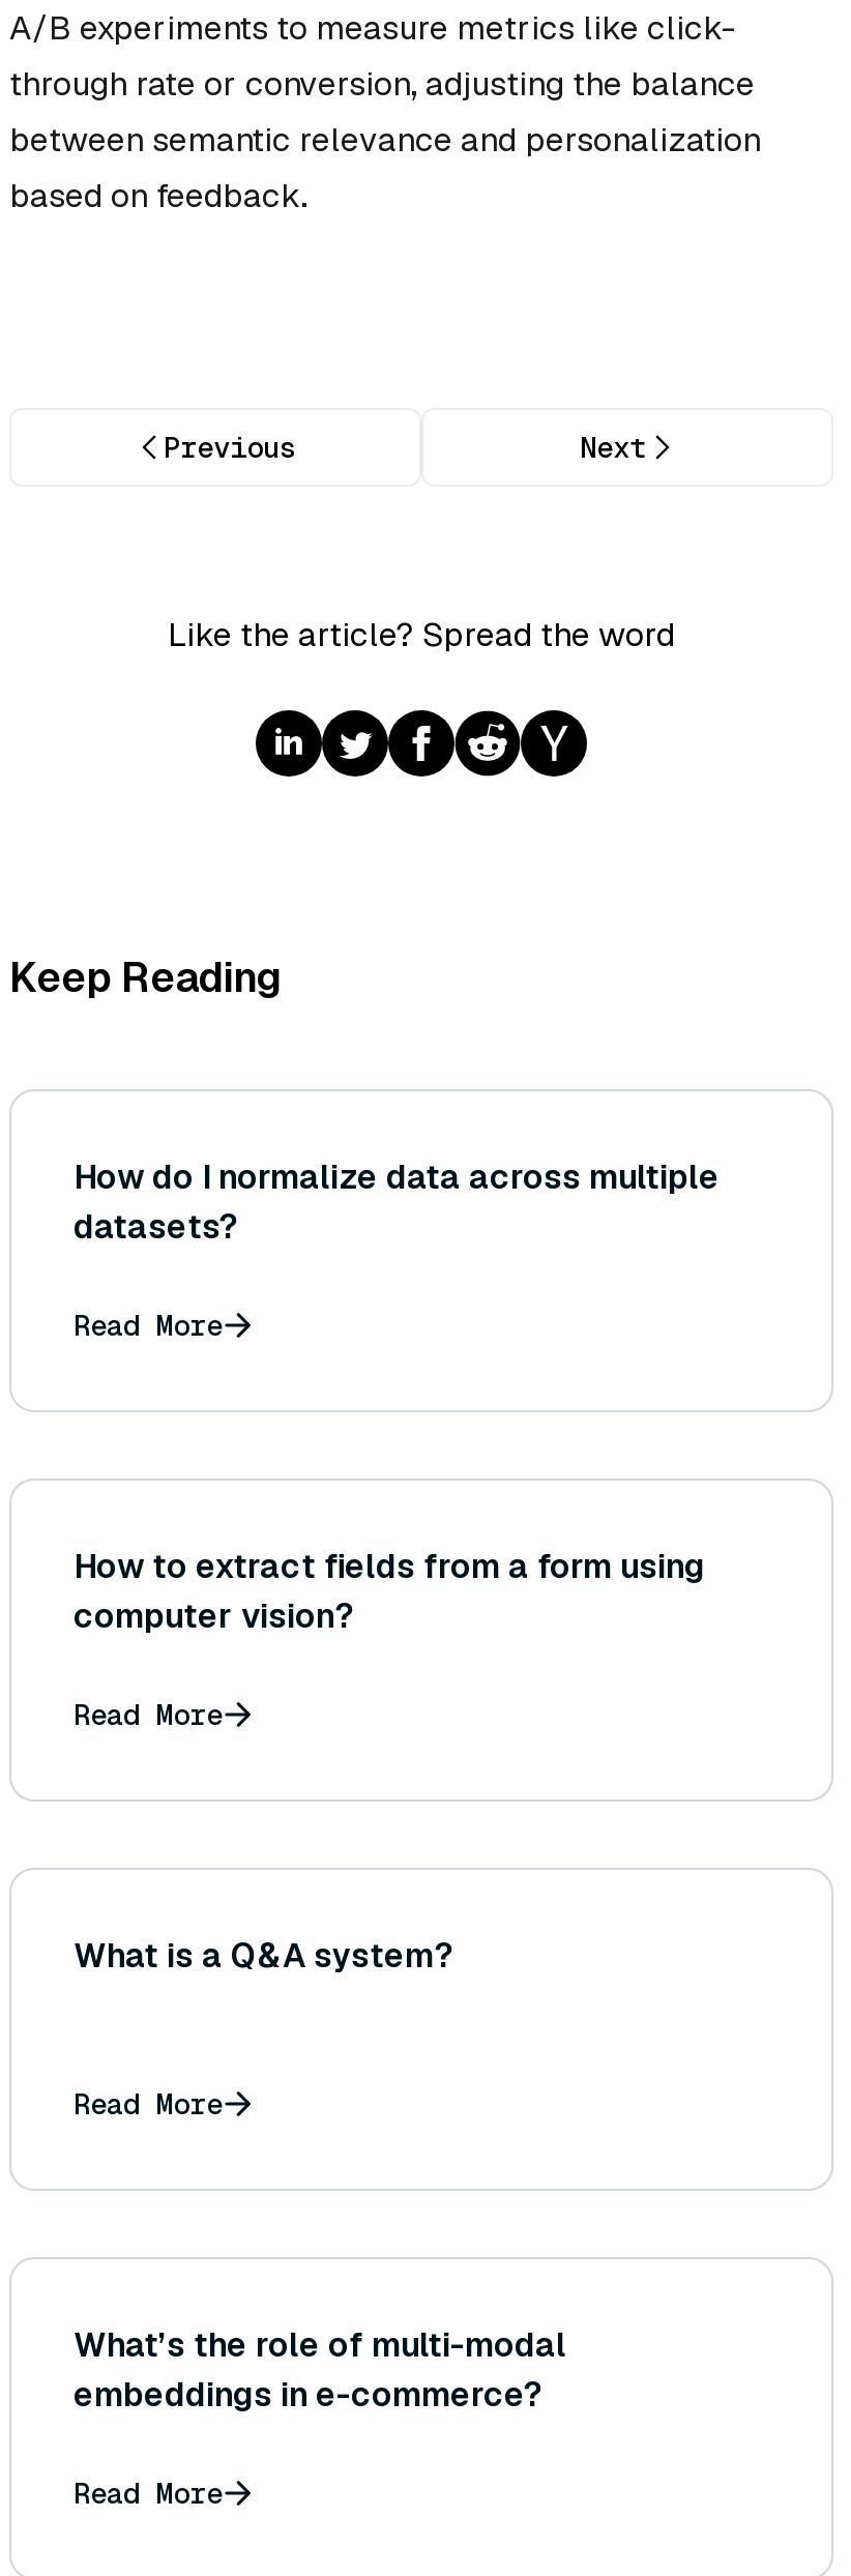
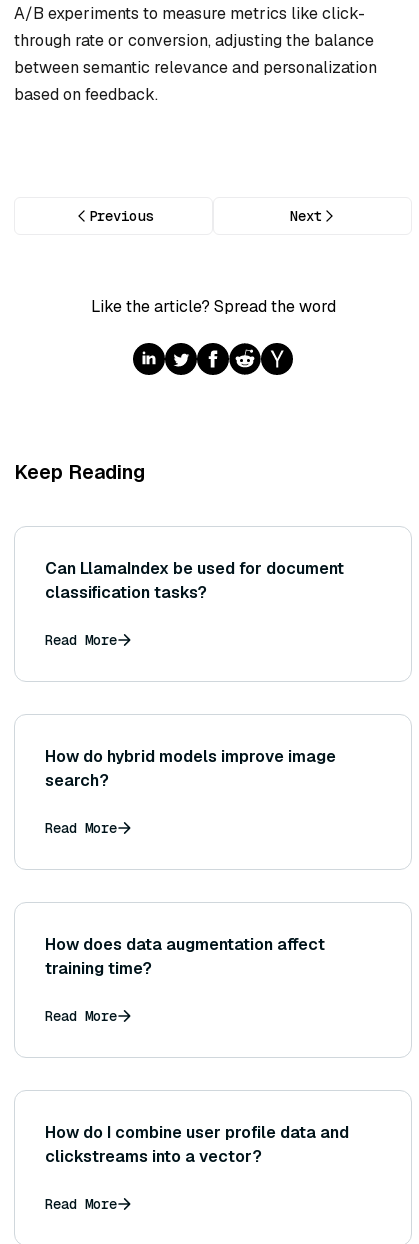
[74,1156,720,1249] How do I normalize data across multiple | datasets? -> [45,558,344,603] Can LlamaIndex be used for document | classification tasks?
[74,1545,705,1638] How to extract fields from a form using | computer vision? -> [45,746,336,791] How do hybrid models improve image | search?
[74,1934,454,1978] What is a Q&A system? -> [45,934,325,979] How does data augmentation affect | training time?
[74,2324,566,2417] What’s the role of multi-modal | embeddings in e-commerce? -> [45,1122,349,1167] How do I combine user profile data and | clickstreams into a vector?

